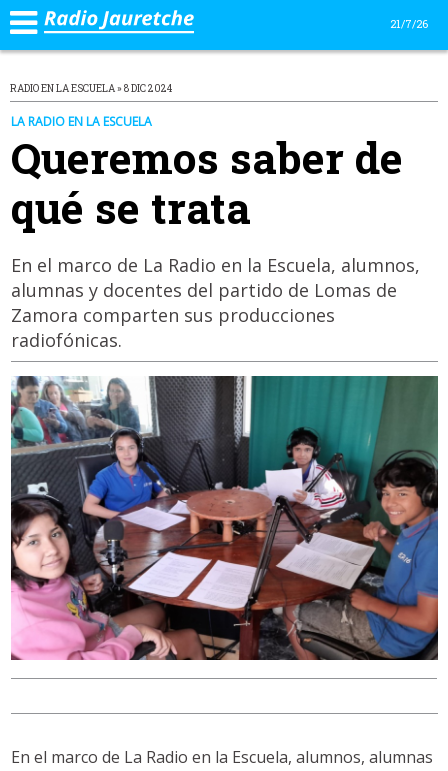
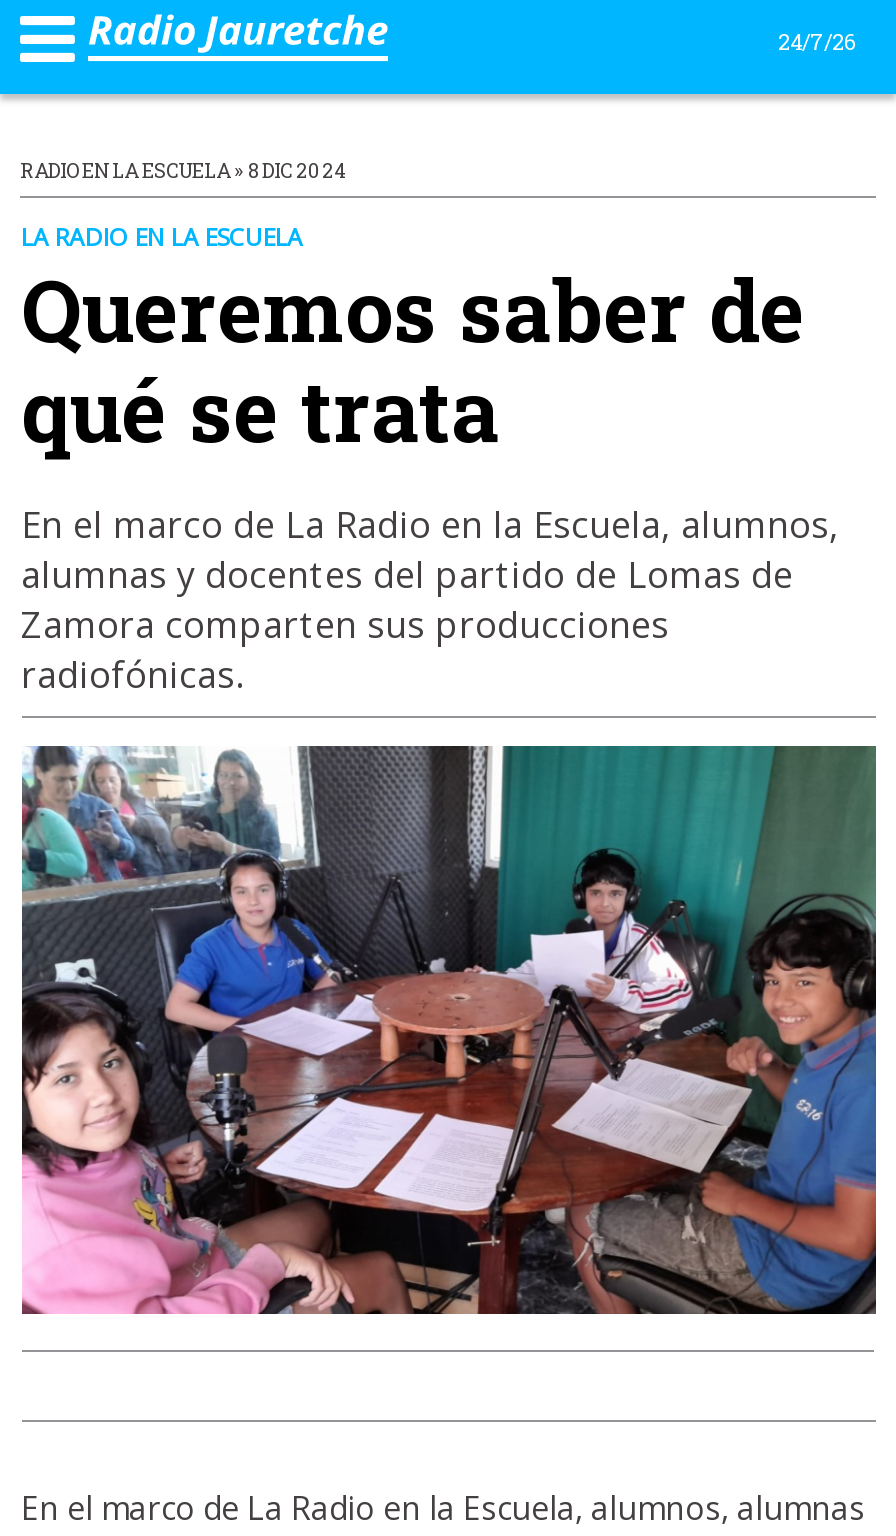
[390,16,428,31] 21/7/26 -> [778,26,856,56] 24/7/26

